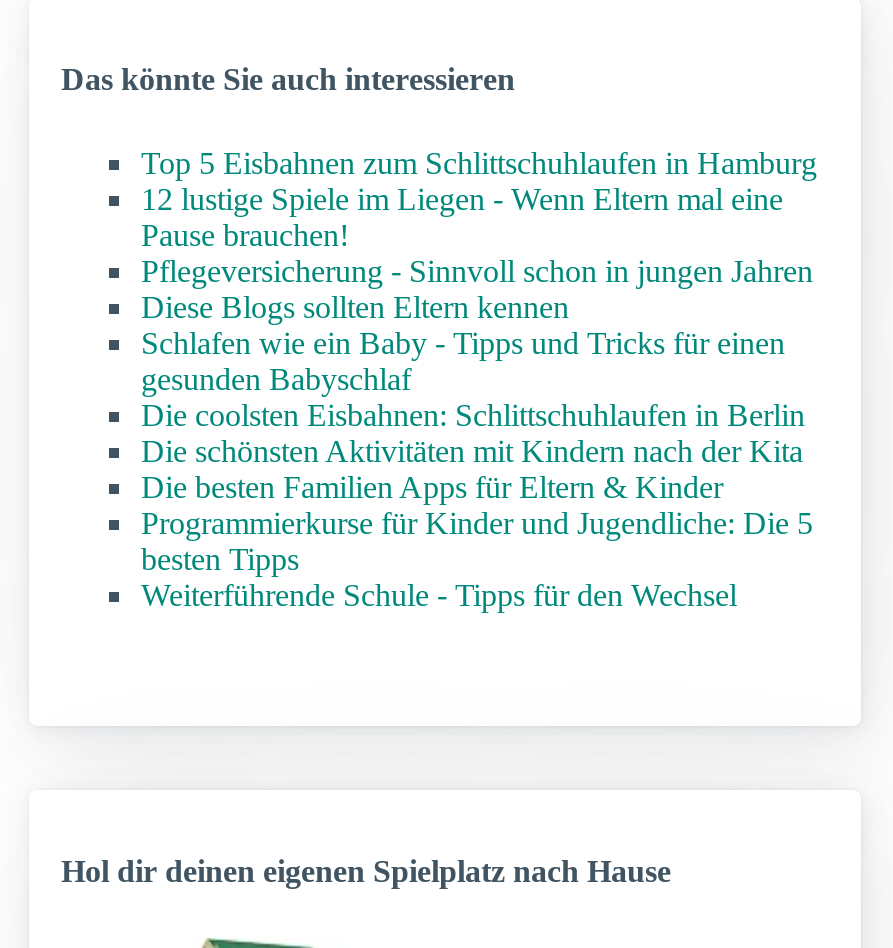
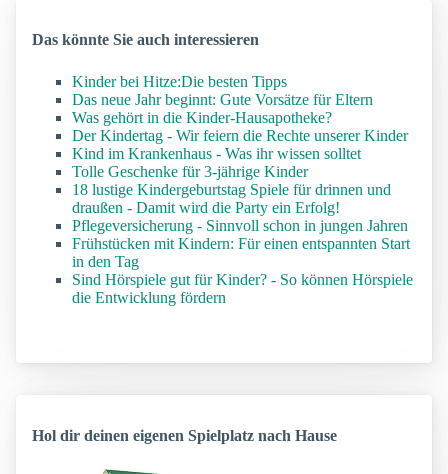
[141,146,817,252] Top 5 Eisbahnen zum Schlittschuhlaufen in Hamburg | 12 lustige Spiele im Liegen - Wenn Eltern mal eine | Pause brauchen! -> [72,73,408,216] Kinder bei Hitze:Die besten Tipps | Das neue Jahr beginnt: Gute Vorsätze für Eltern | Was gehört in die Kinder-Hausapotheke? | Der Kindertag - Wir feiern die Rechte unserer Kinder | Kind im Krankenhaus - Was ihr wissen solltet | Tolle Geschenke für 3-jährige Kinder | 18 lustige Kindergeburtstag Spiele für drinnen und | draußen - Damit wird die Party ein Erfolg!
moved [141,254,813,288] -> [72,217,408,234]: Pflegeversicherung - Sinnvoll schon in jungen Jahren
[141,290,813,612] Diese Blogs sollten Eltern kennen | Schlafen wie ein Baby - Tipps und Tricks für einen | gesunden Babyschlaf | Die coolsten Eisbahnen: Schlittschuhlaufen in Berlin | Die schönsten Aktivitäten mit Kindern nach der Kita | Die besten Familien Apps für Eltern & Kinder | Programmierkurse für Kinder und Jugendliche: Die 5 | besten Tipps | Weiterführende Schule - Tipps für den Wechsel -> [72,235,413,306] Frühstücken mit Kindern: Für einen entspannten Start | in den Tag | Sind Hörspiele gut für Kinder? - So können Hörspiele | die Entwicklung fördern

